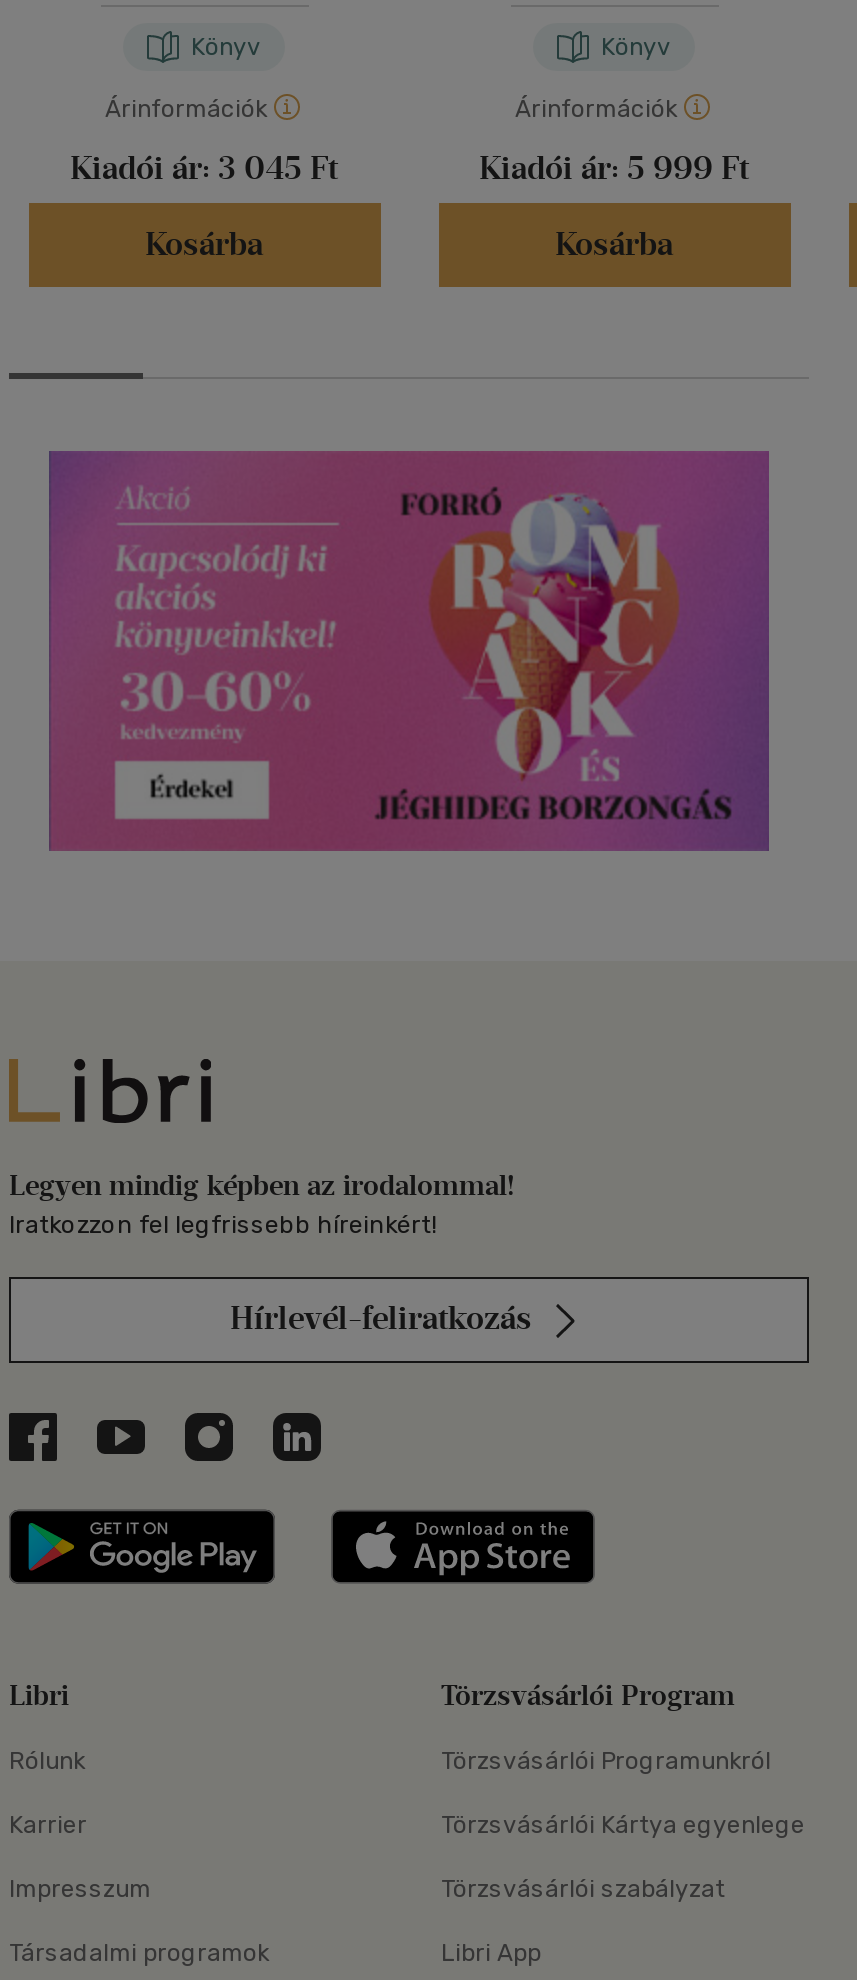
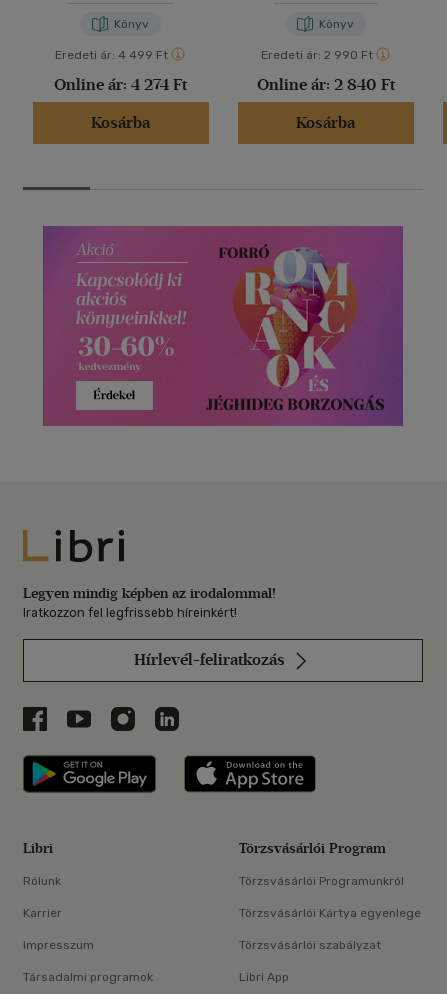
[105,95,267,123] Árinformációk -> [55,48,168,62] Eredeti ár: 4 499 Ft
[515,95,677,123] Árinformációk -> [260,48,372,62] Eredeti ár: 2 990 Ft
[70,149,338,187] Kiadói ár: 3 045 Ft -> [54,75,187,94] Online ár: 4 274 Ft
[479,149,749,187] Kiadói ár: 5 999 Ft -> [256,75,394,94] Online ár: 2 840 Ft

